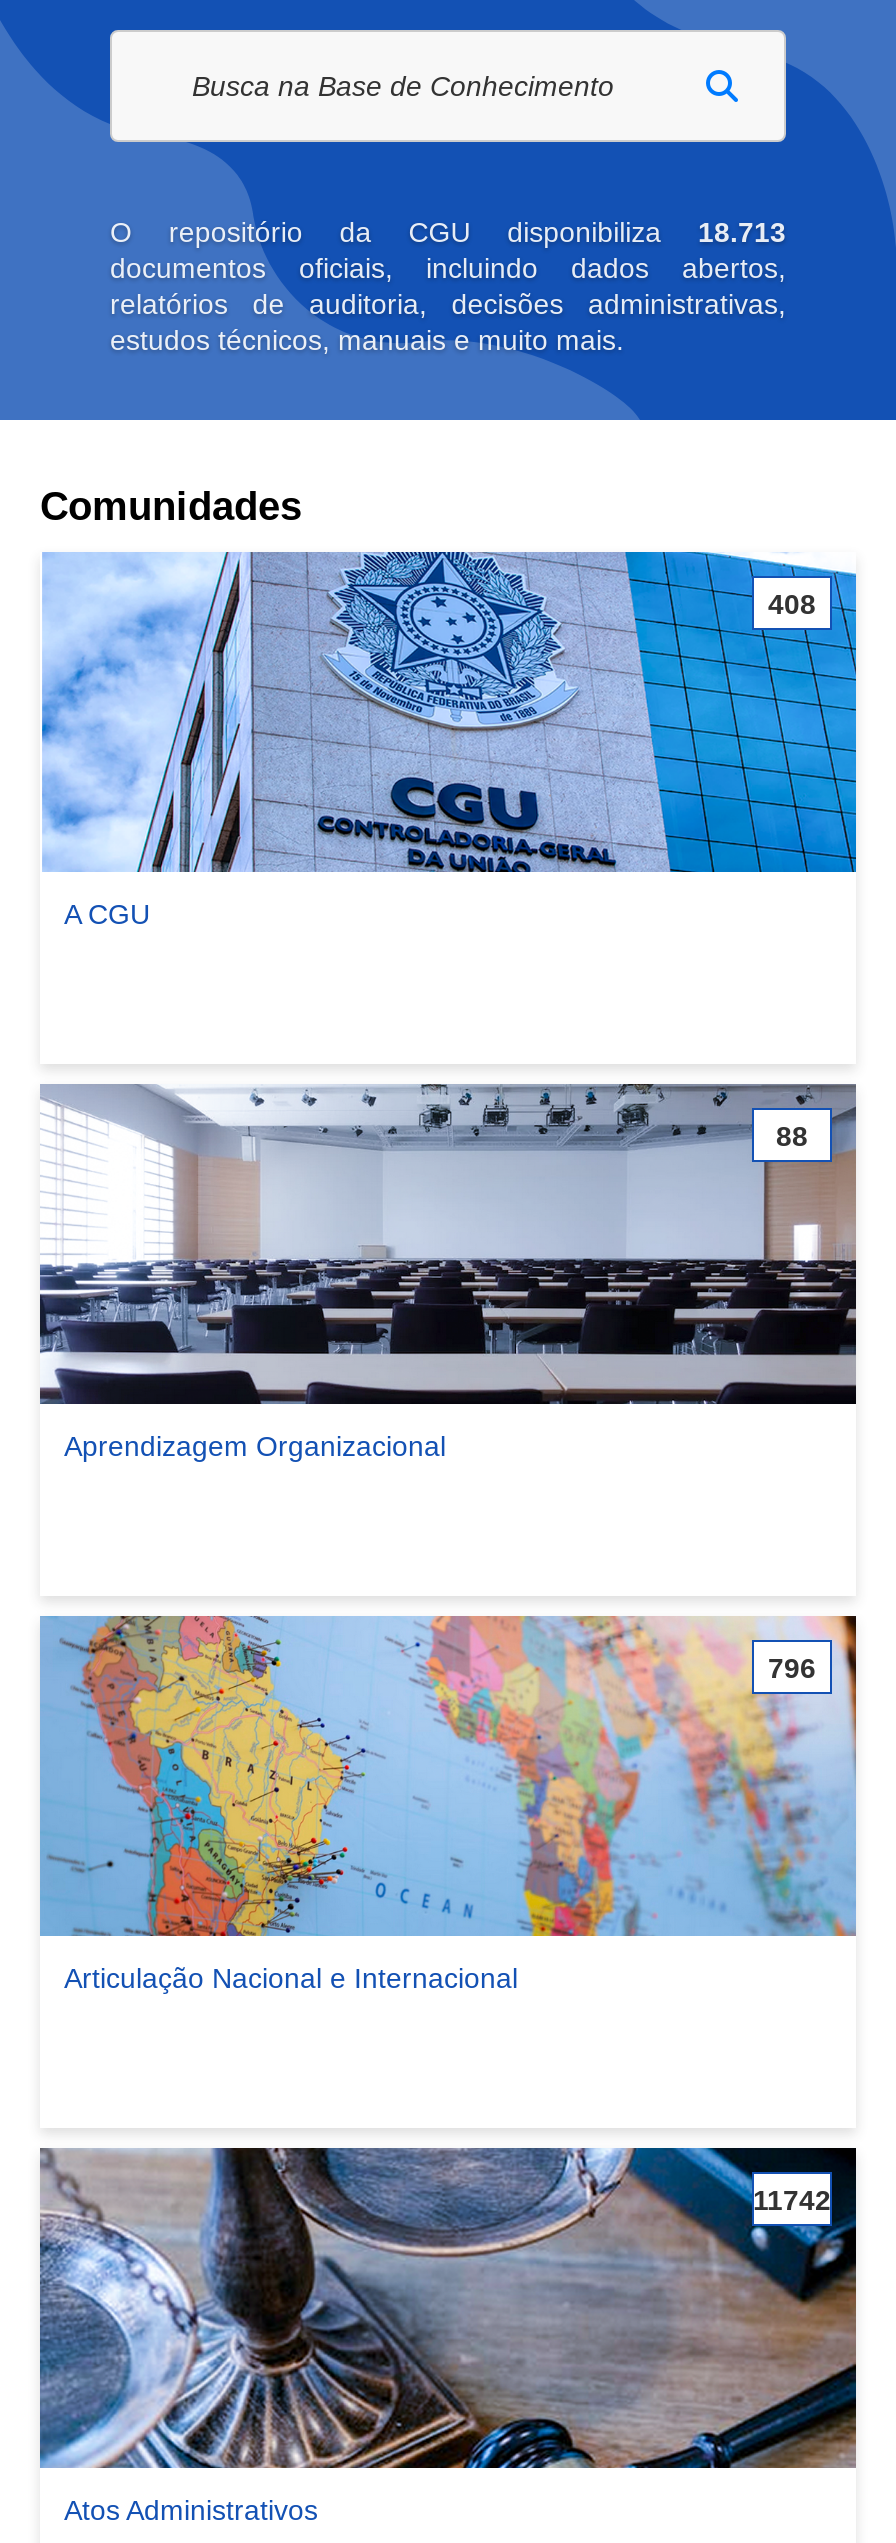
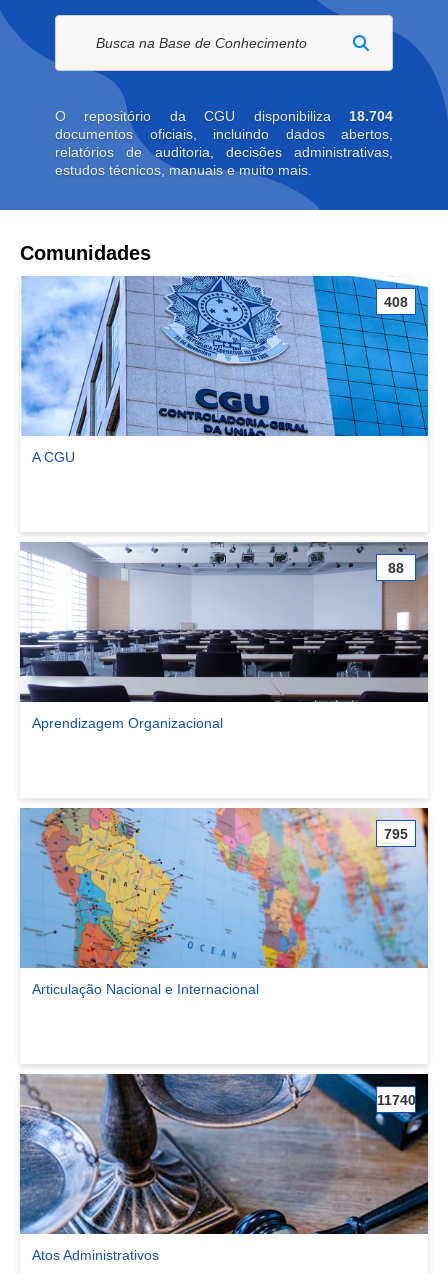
[110,216,786,248] O repositório da CGU disponibiliza 18.713 -> [55,108,393,124] O repositório da CGU disponibiliza 18.704
[768,1651,816,1683] 796 -> [384,825,408,841] 795
[753,2183,831,2215] 11742 -> [376,1091,415,1107] 11740

